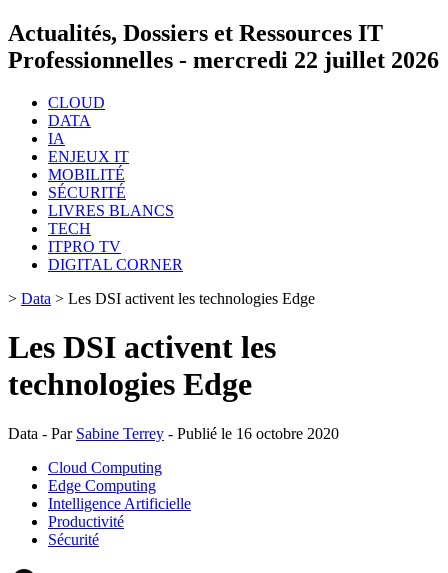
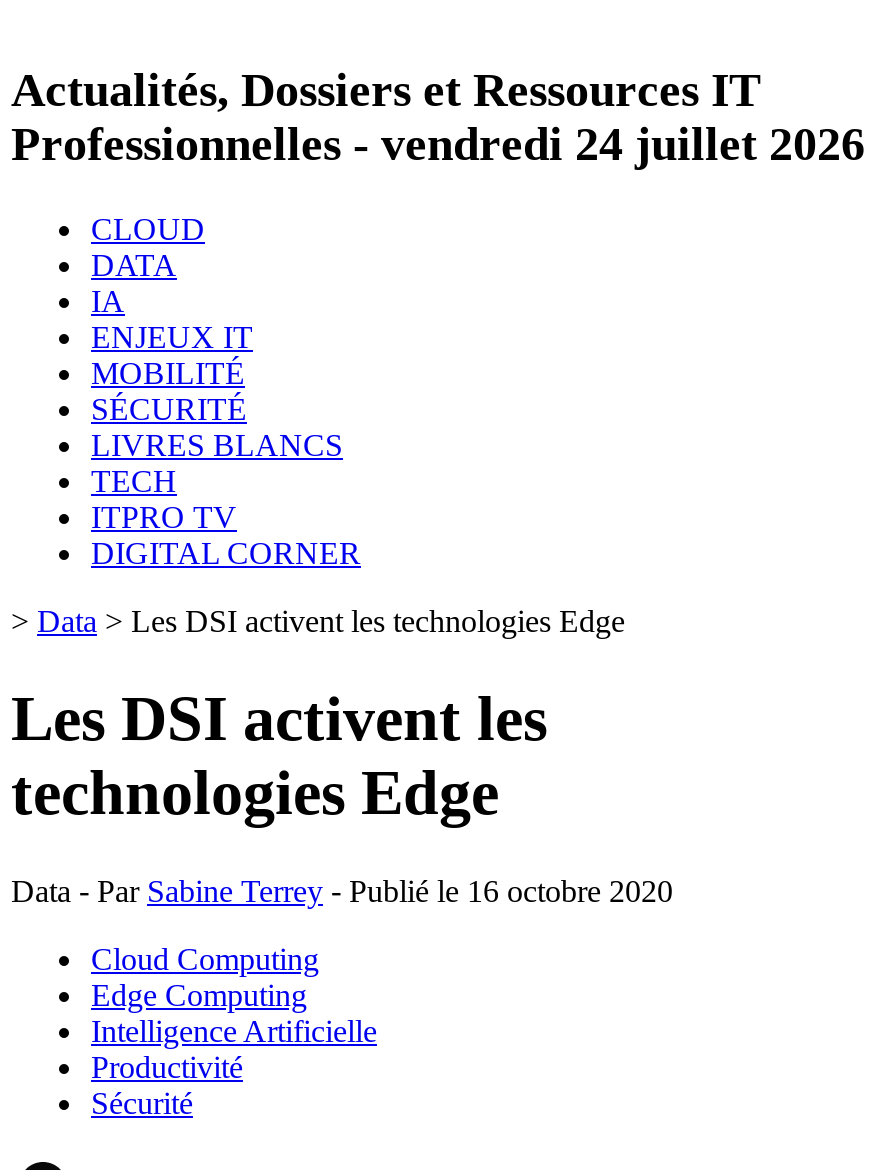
[8,47,439,73] Professionnelles - mercredi 22 juillet 2026 -> [11,118,865,170] Professionnelles - vendredi 24 juillet 2026

